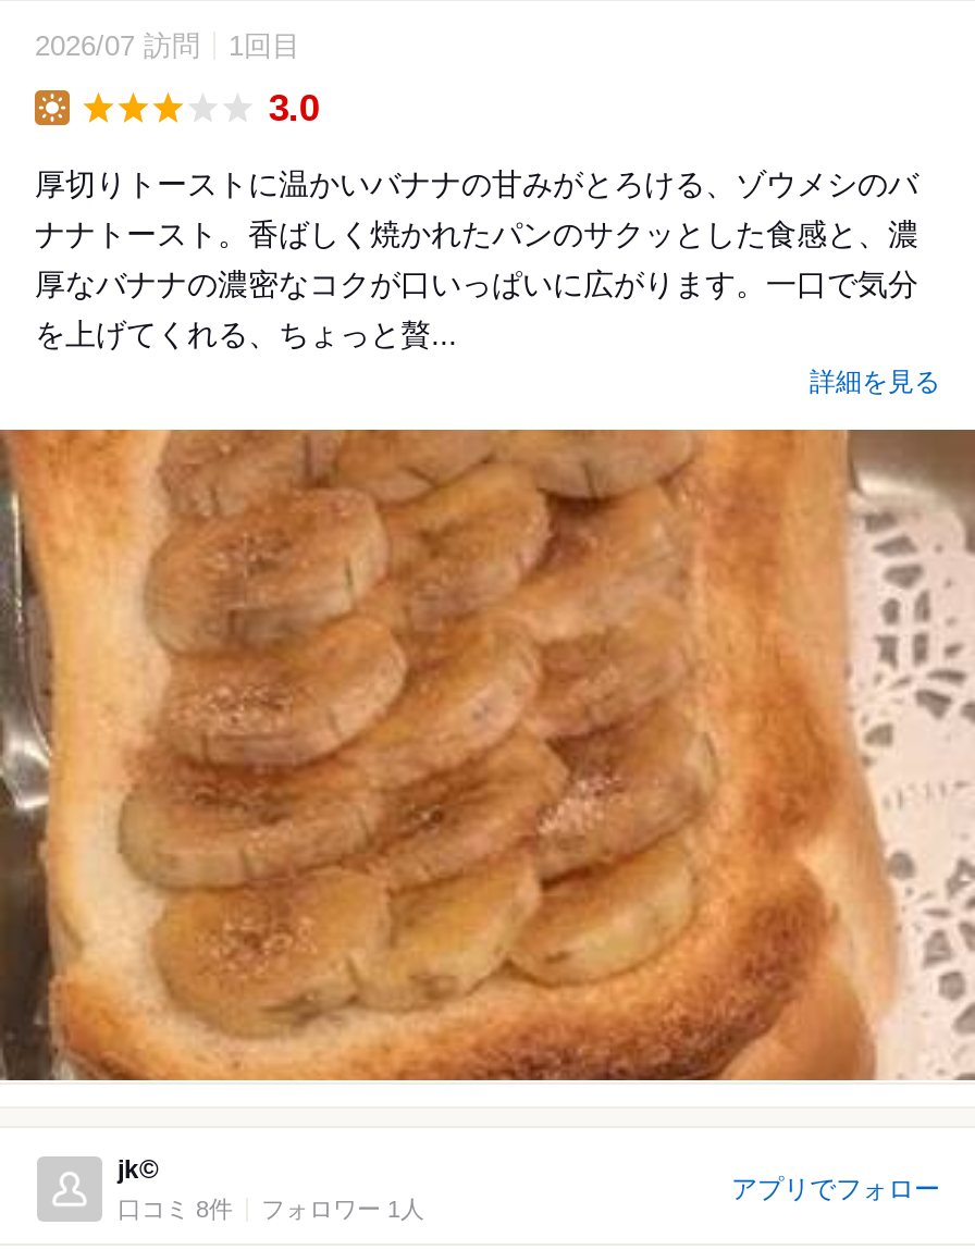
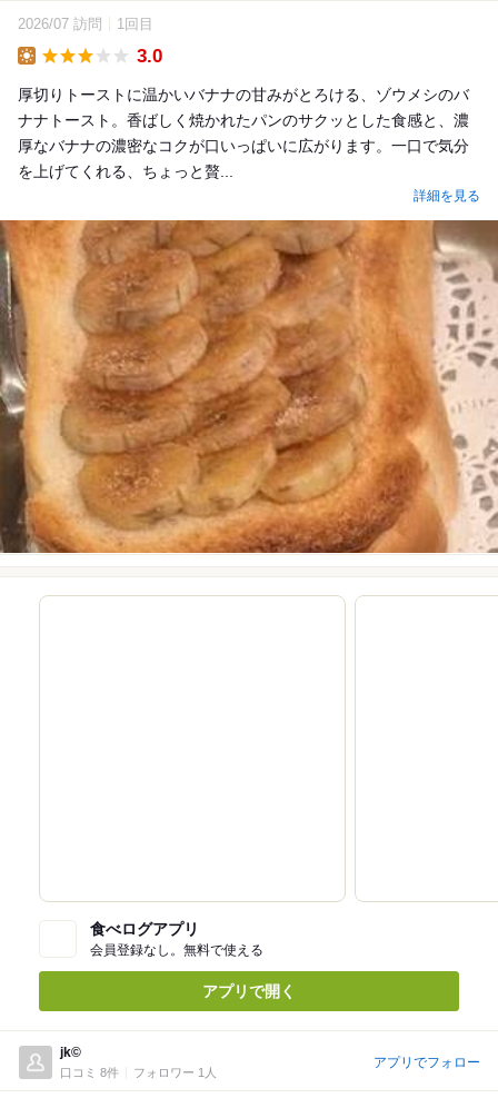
none -> [90,920,296,1000] 食べログアプリ | 会員登録なし。無料で使える | アプリで開く

